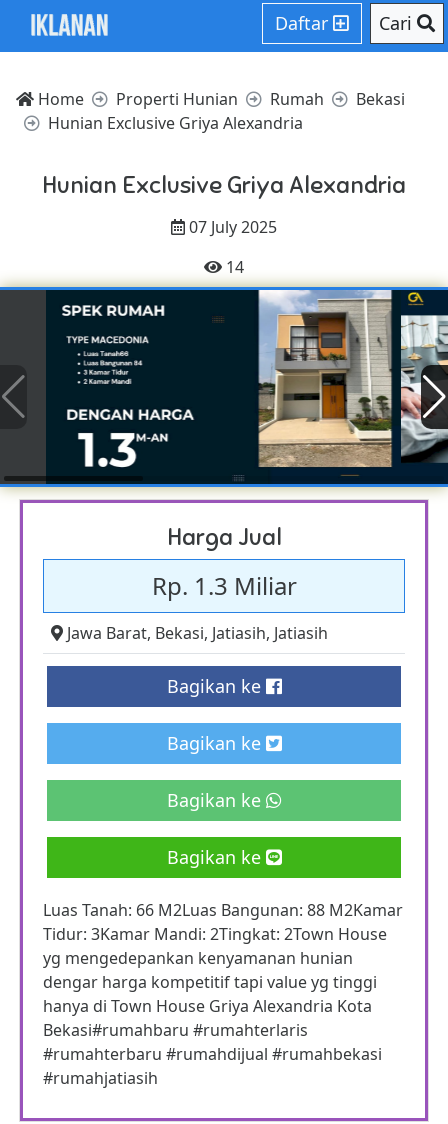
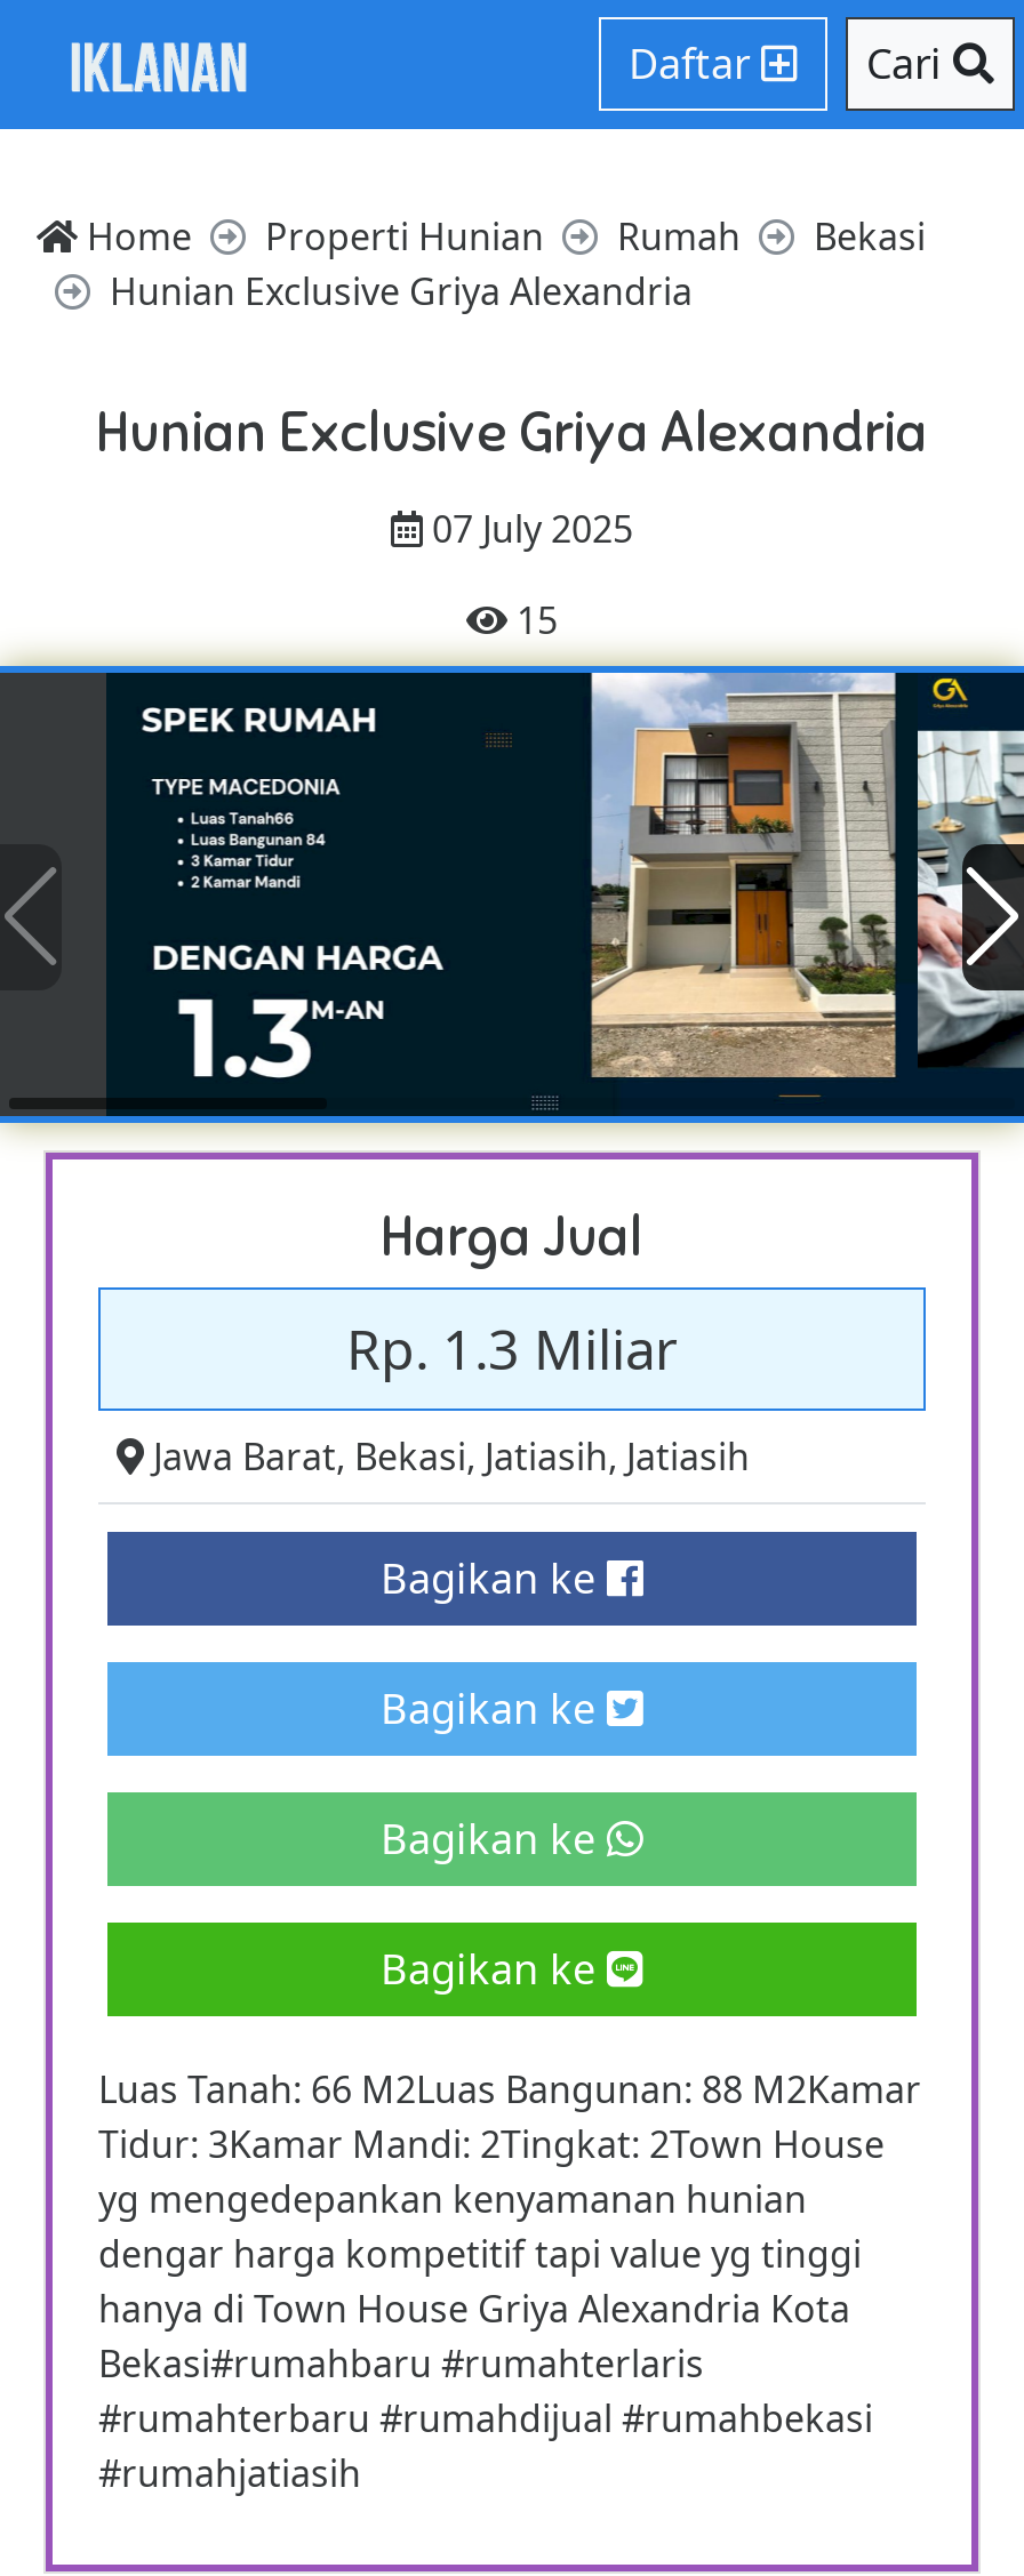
[222,256,244,278] 14 -> [507,595,558,645] 15

